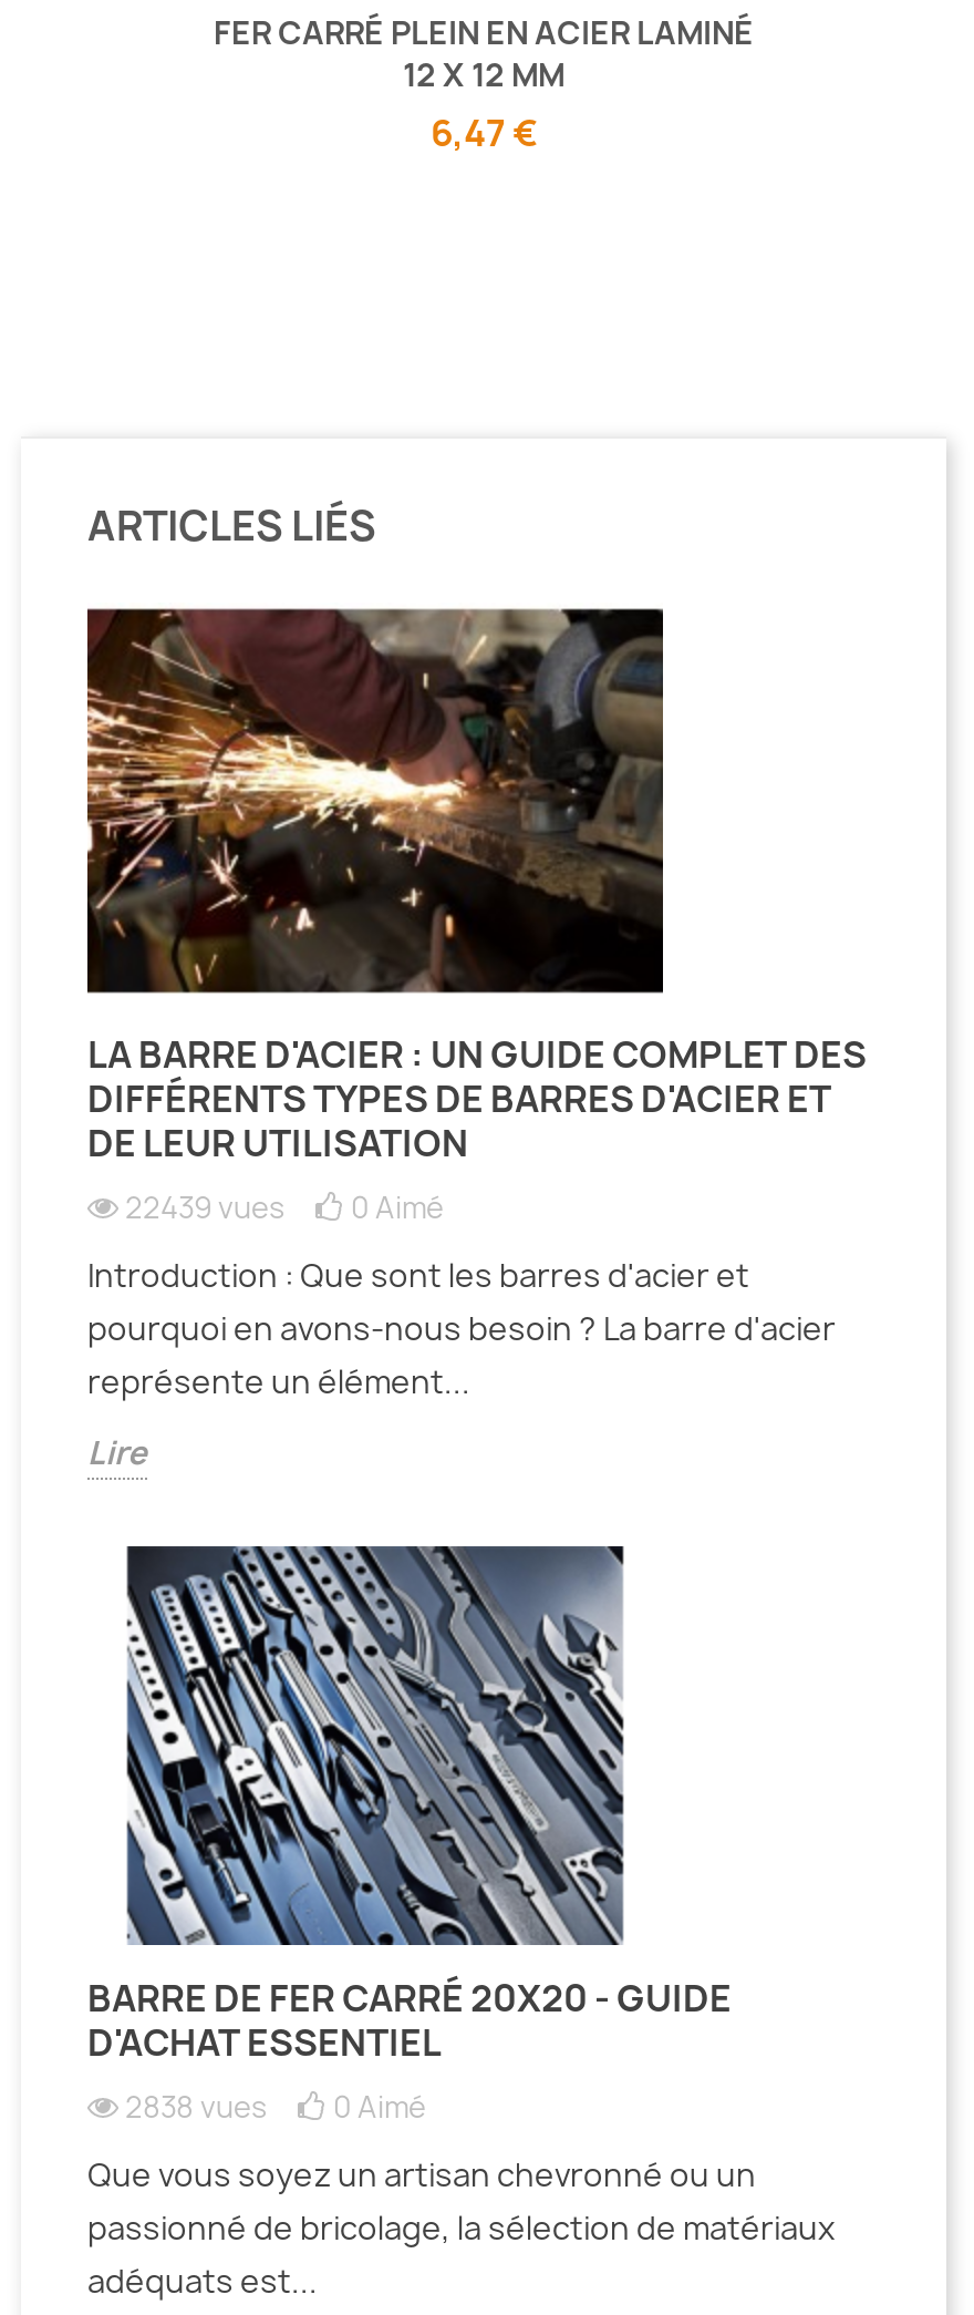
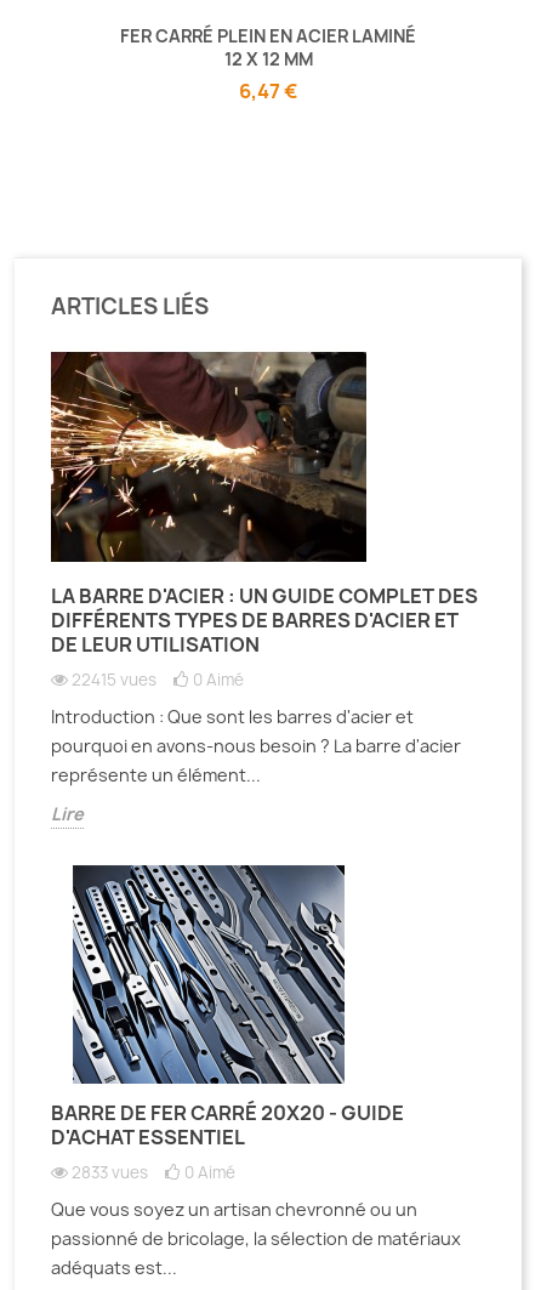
[125,1188,444,1228] 22439 vues 0 Aimé -> [72,669,244,691] 22415 vues 0 Aimé
[125,2087,426,2127] 2838 vues 0 Aimé -> [72,1161,235,1183] 2833 vues 0 Aimé

